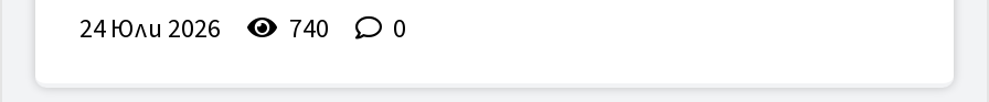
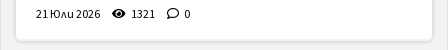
[79,10,329,47] 24 Юли 2026 | 740 -> [36,6,155,23] 21 Юли 2026 | 1321

